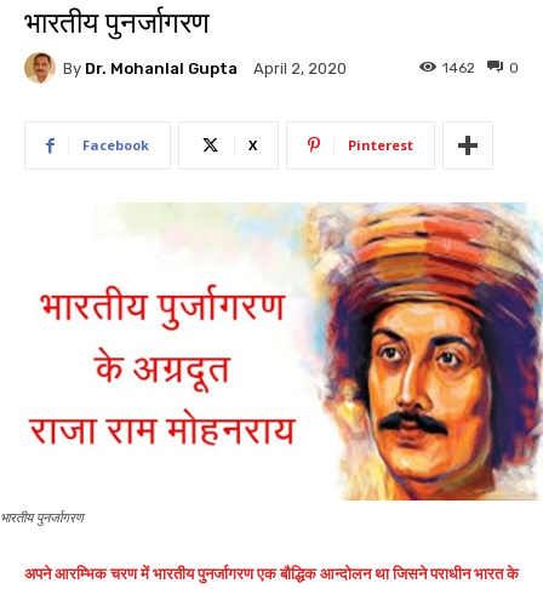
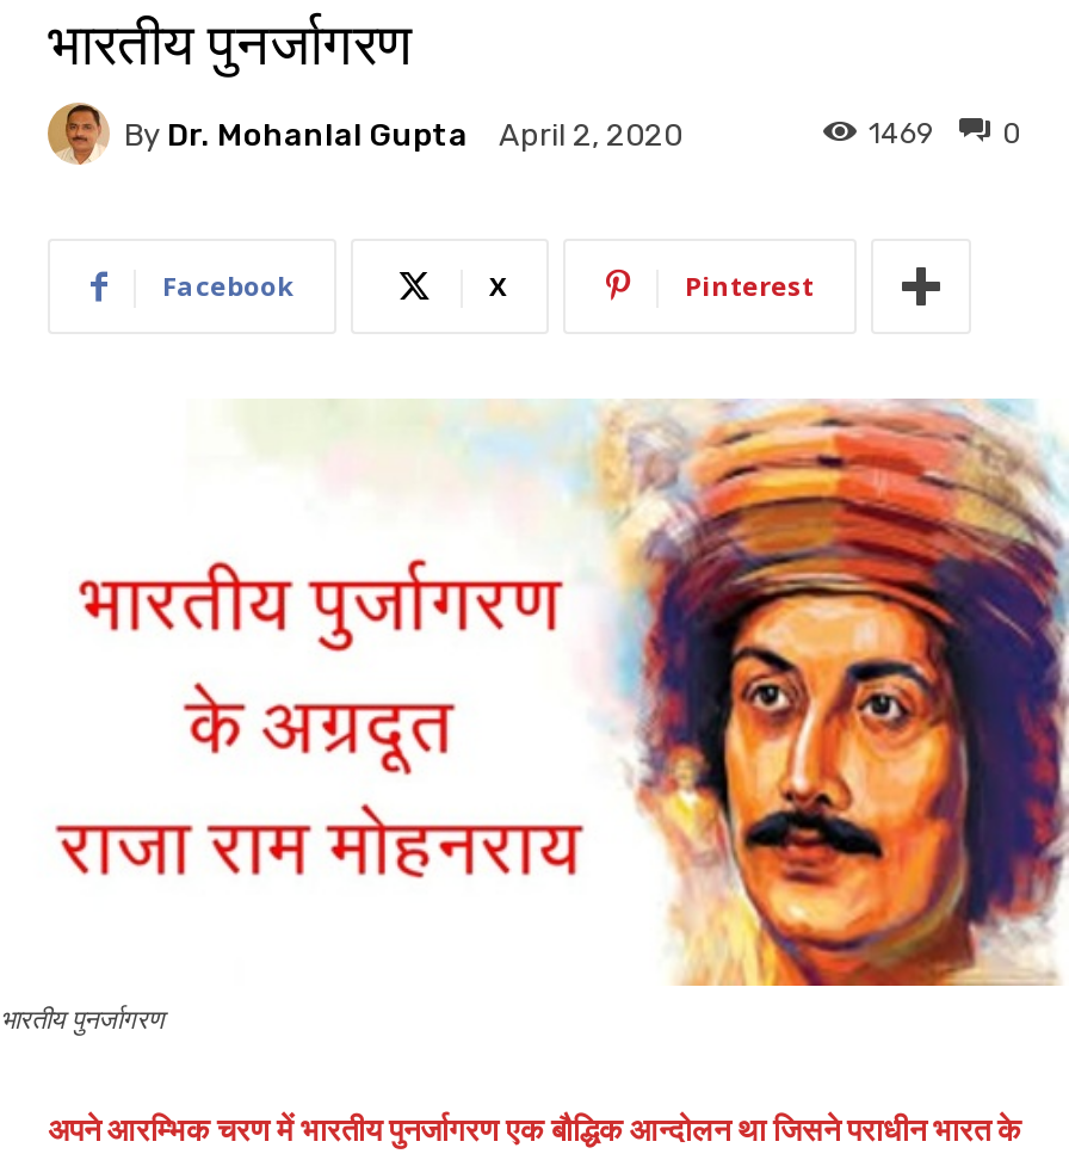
[442,59,519,76] 1462 0 -> [869,117,1021,150] 1469 0

